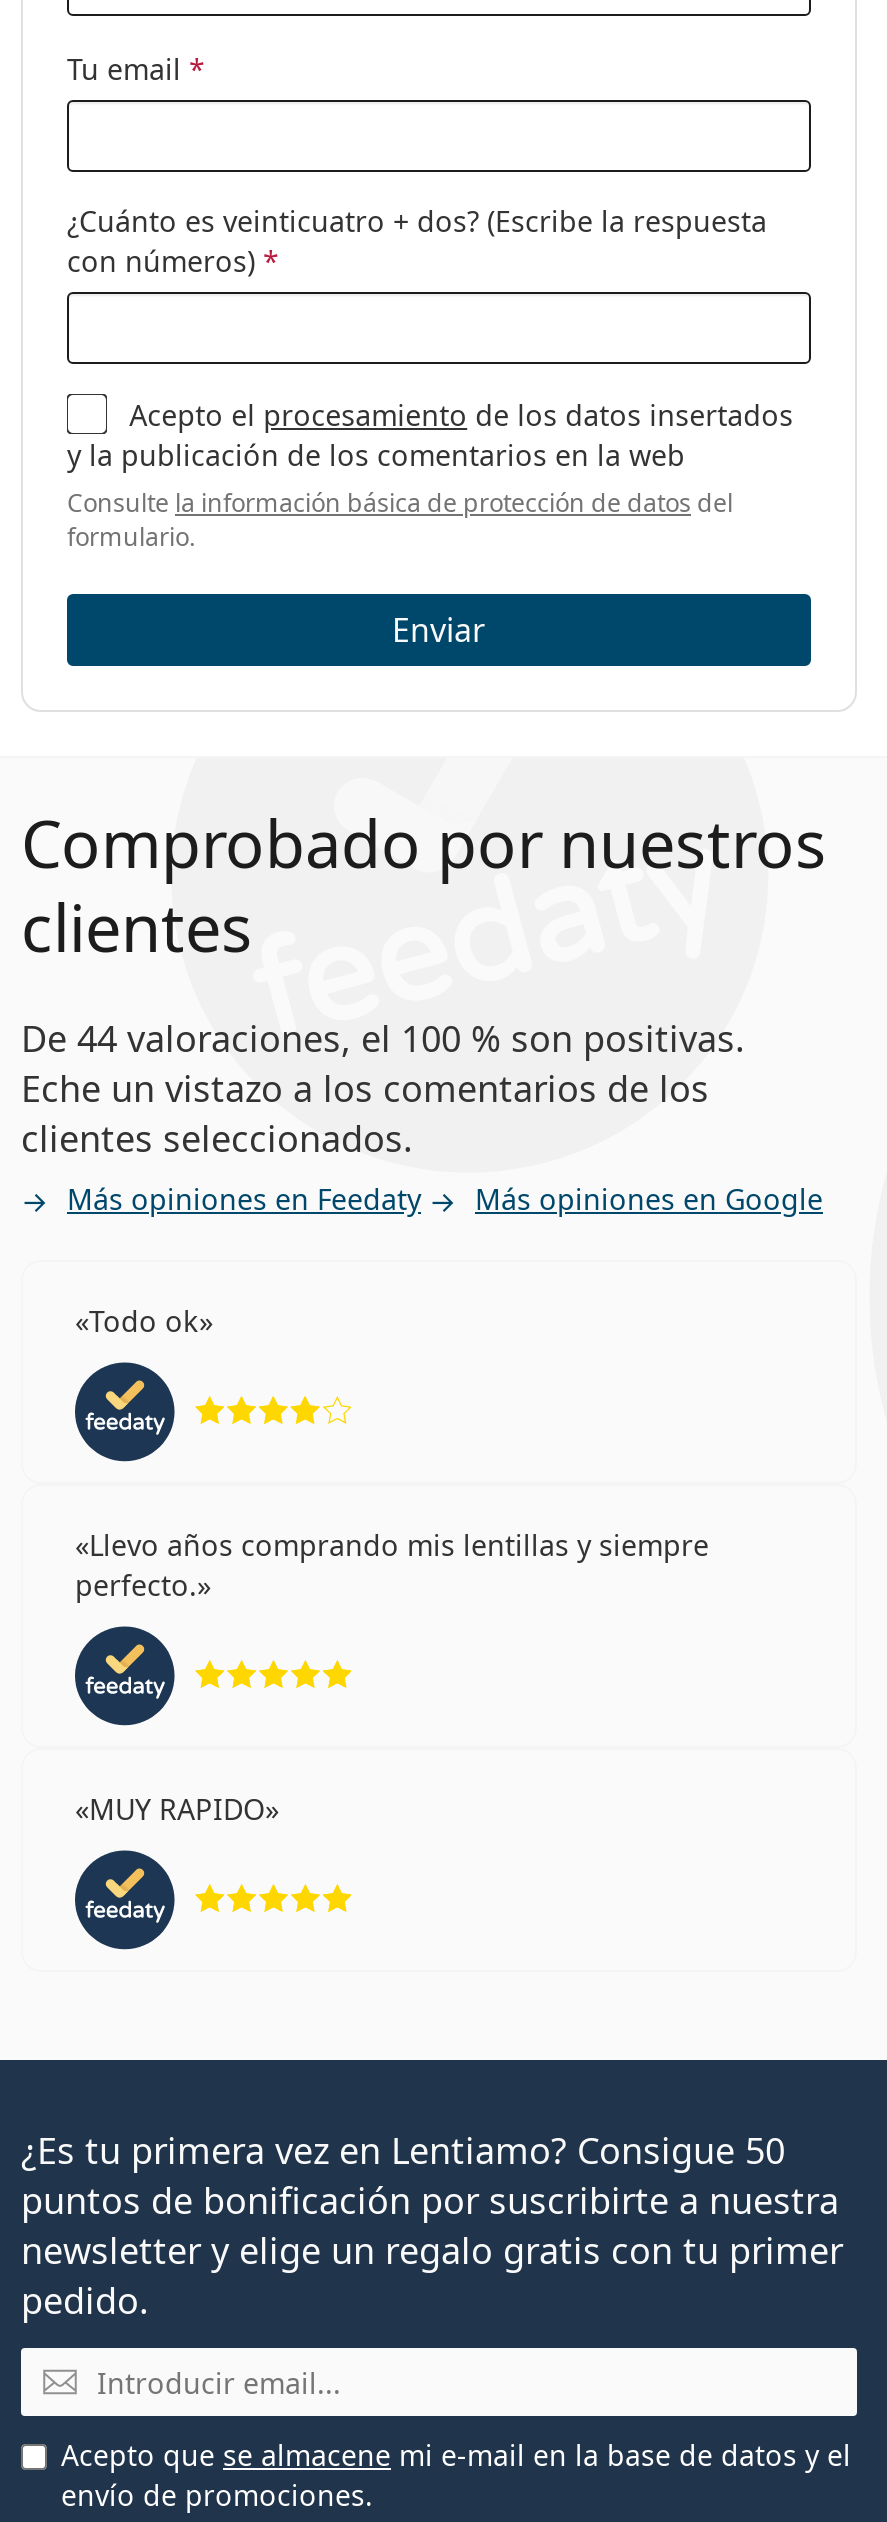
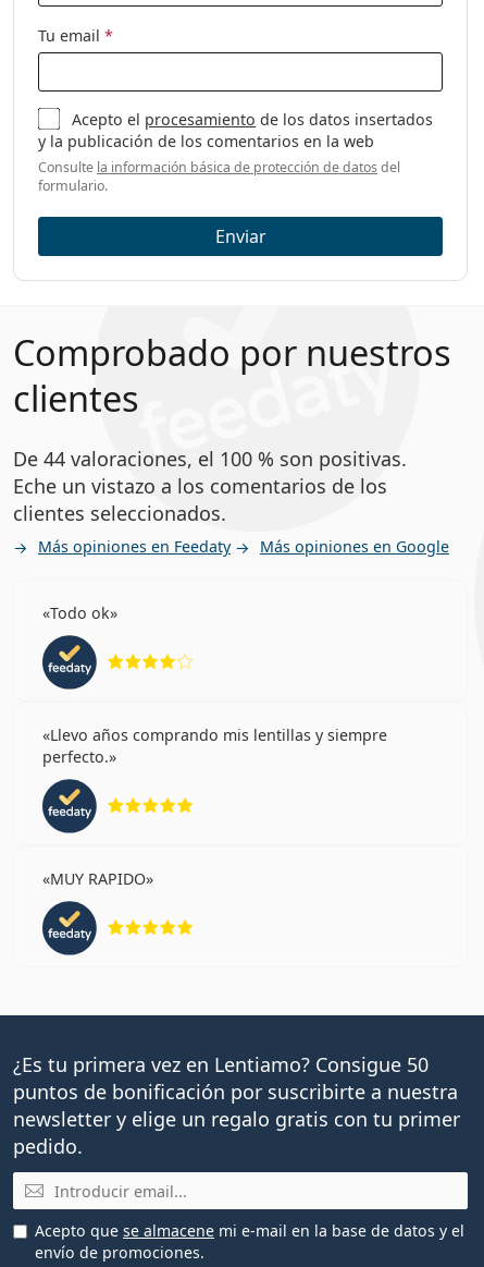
[67,202,767,280] ¿Cuánto es veinticuatro + dos? (Escribe la respuesta | con números) * -> none

